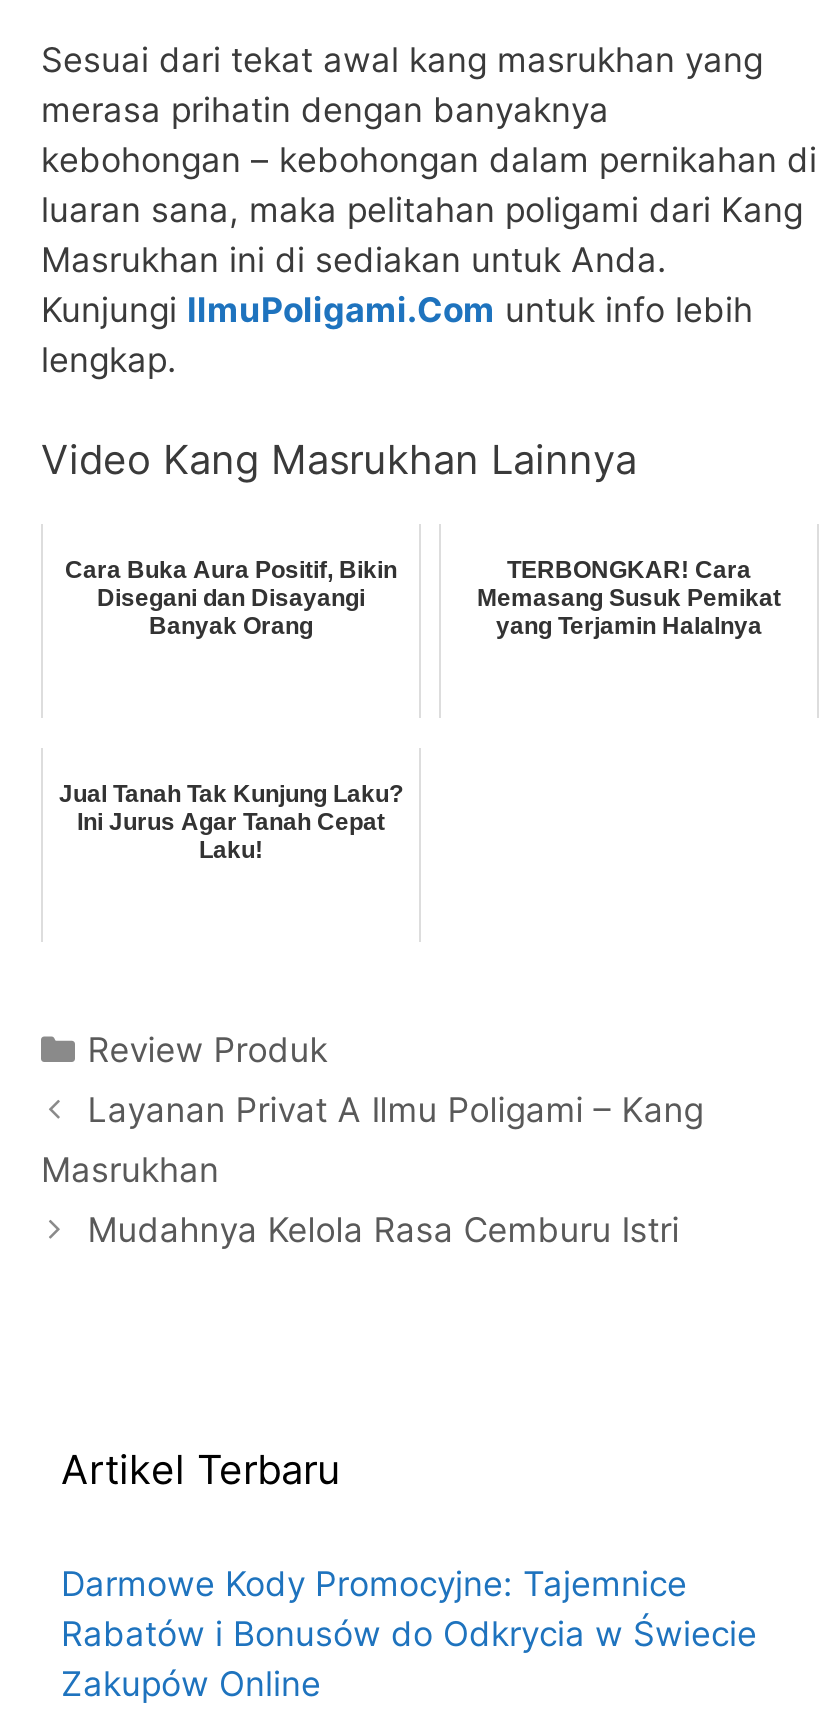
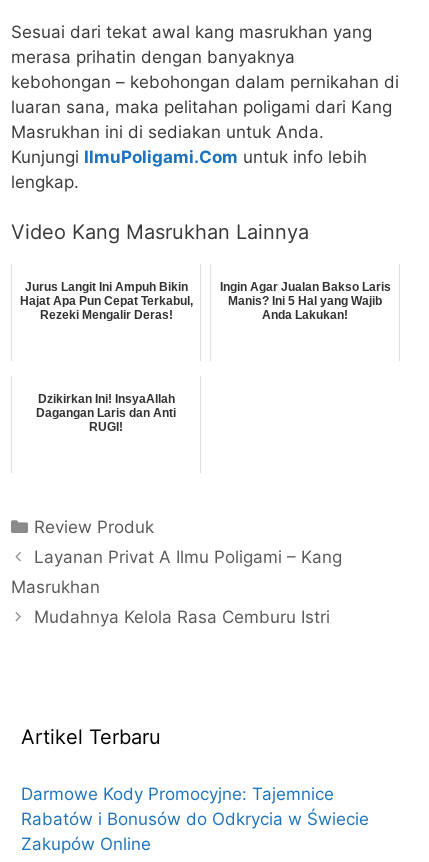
[65,556,397,640] Cara Buka Aura Positif, Bikin | Disegani dan Disayangi | Banyak Orang -> [19,280,192,322] Jurus Langit Ini Ampuh Bikin | Hajat Apa Pun Cepat Terkabul, | Rezeki Mengalir Deras!
[477,556,781,640] TERBONGKAR! Cara | Memasang Susuk Pemikat | yang Terjamin Halalnya -> [219,280,390,322] Ingin Agar Jualan Bakso Laris | Manis? Ini 5 Hal yang Wajib | Anda Lakukan!
[59,780,403,864] Jual Tanah Tak Kunjung Laku? | Ini Jurus Agar Tanah Cepat | Laku! -> [36,392,176,434] Dzikirkan Ini! InsyaAllah | Dagangan Laris dan Anti | RUGI!

